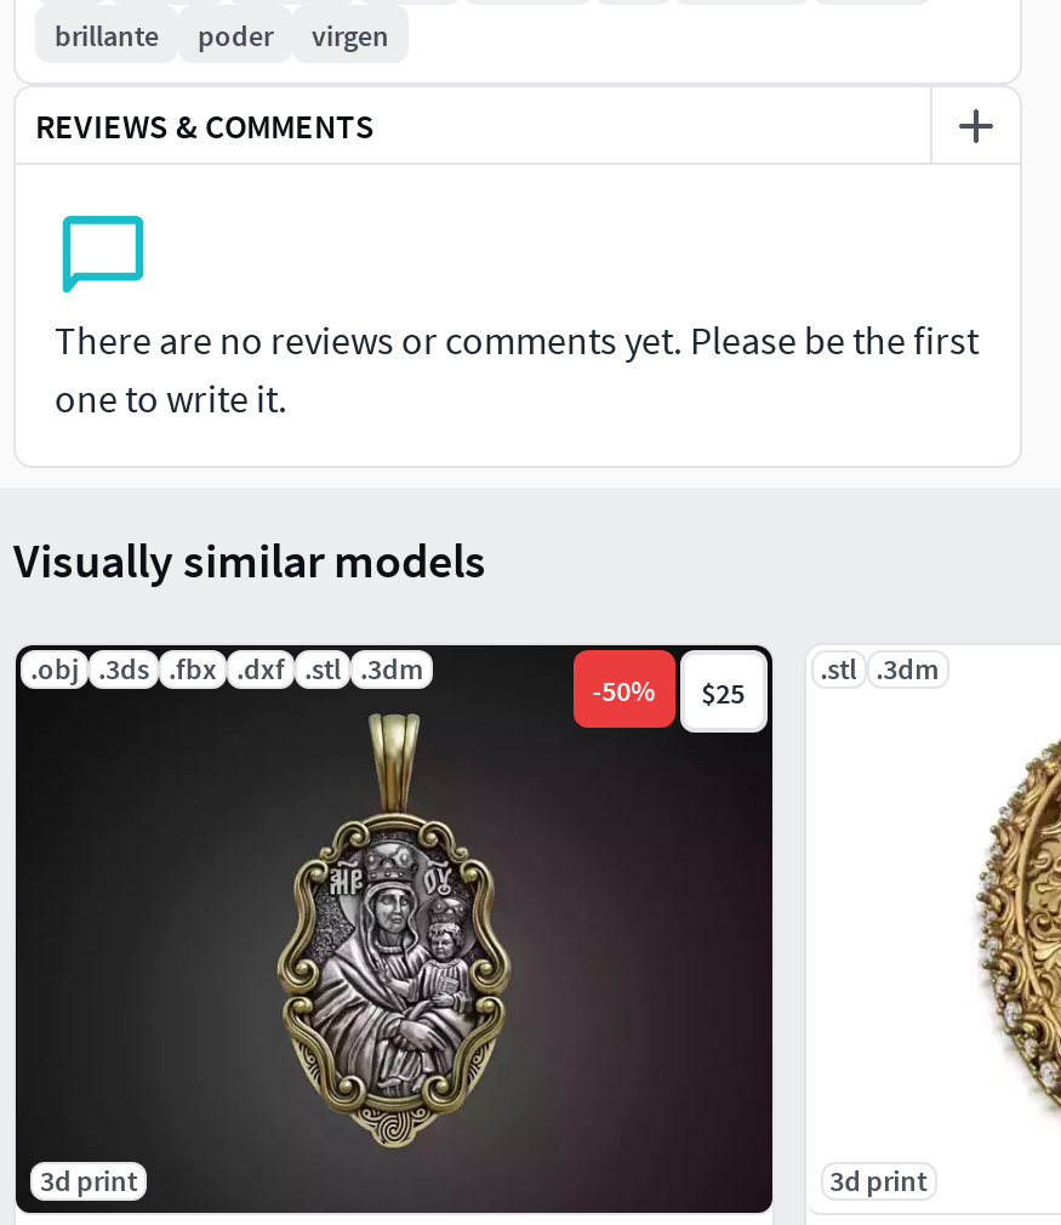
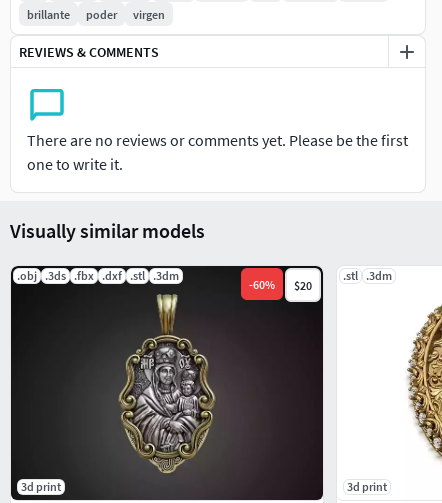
[592,671,655,707] -50% -> [249,277,275,292] -60%
[701,673,745,710] $25 -> [294,278,312,293] $20

